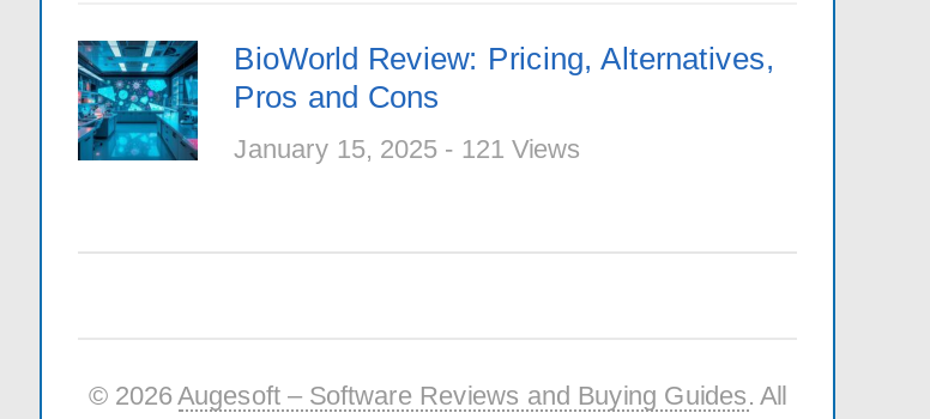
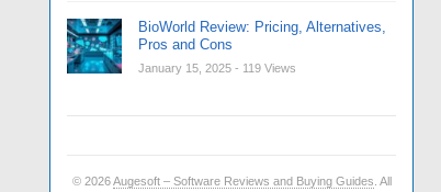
[234,135,581,164] January 15, 2025 - 121 Views -> [138,62,296,75] January 15, 2025 - 119 Views

